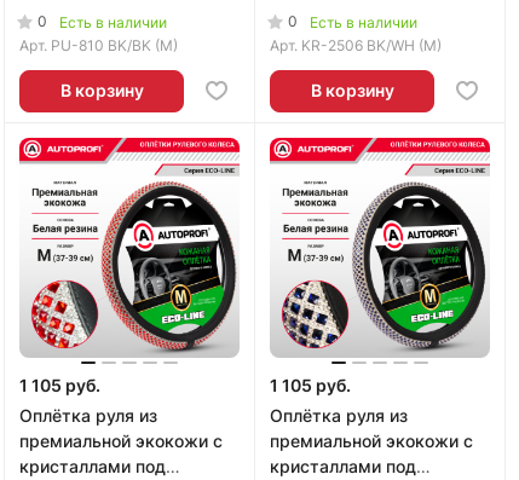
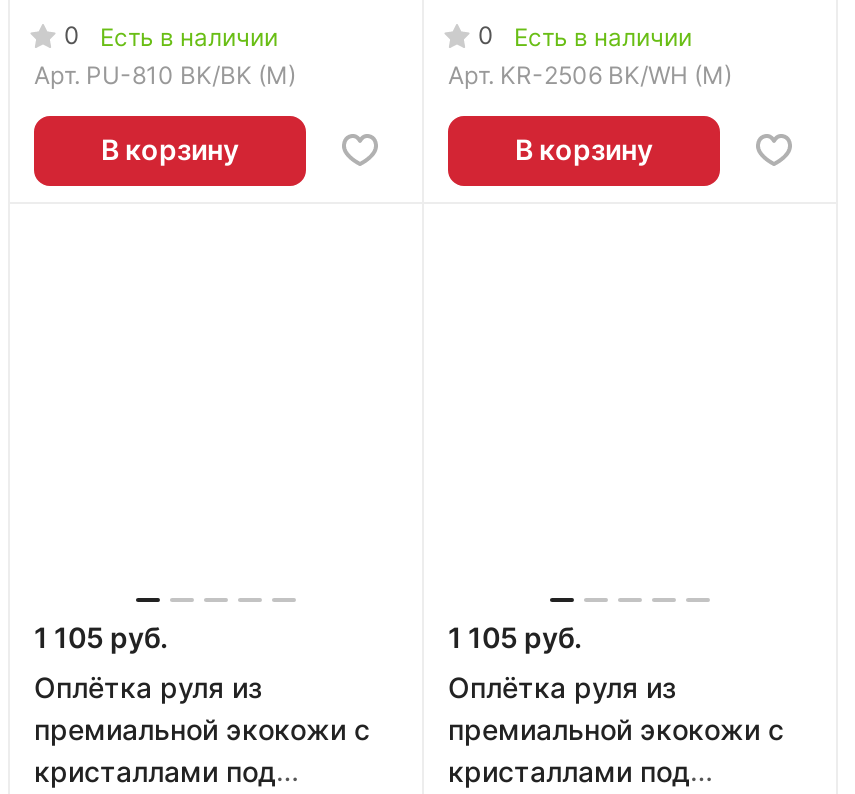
[18,137,241,358] [image] -> none
[269,137,491,358] [image] -> none

